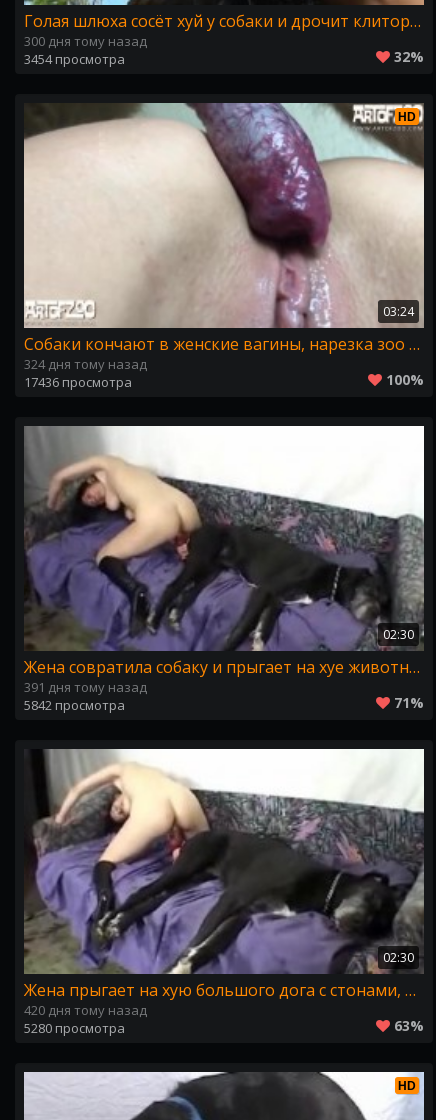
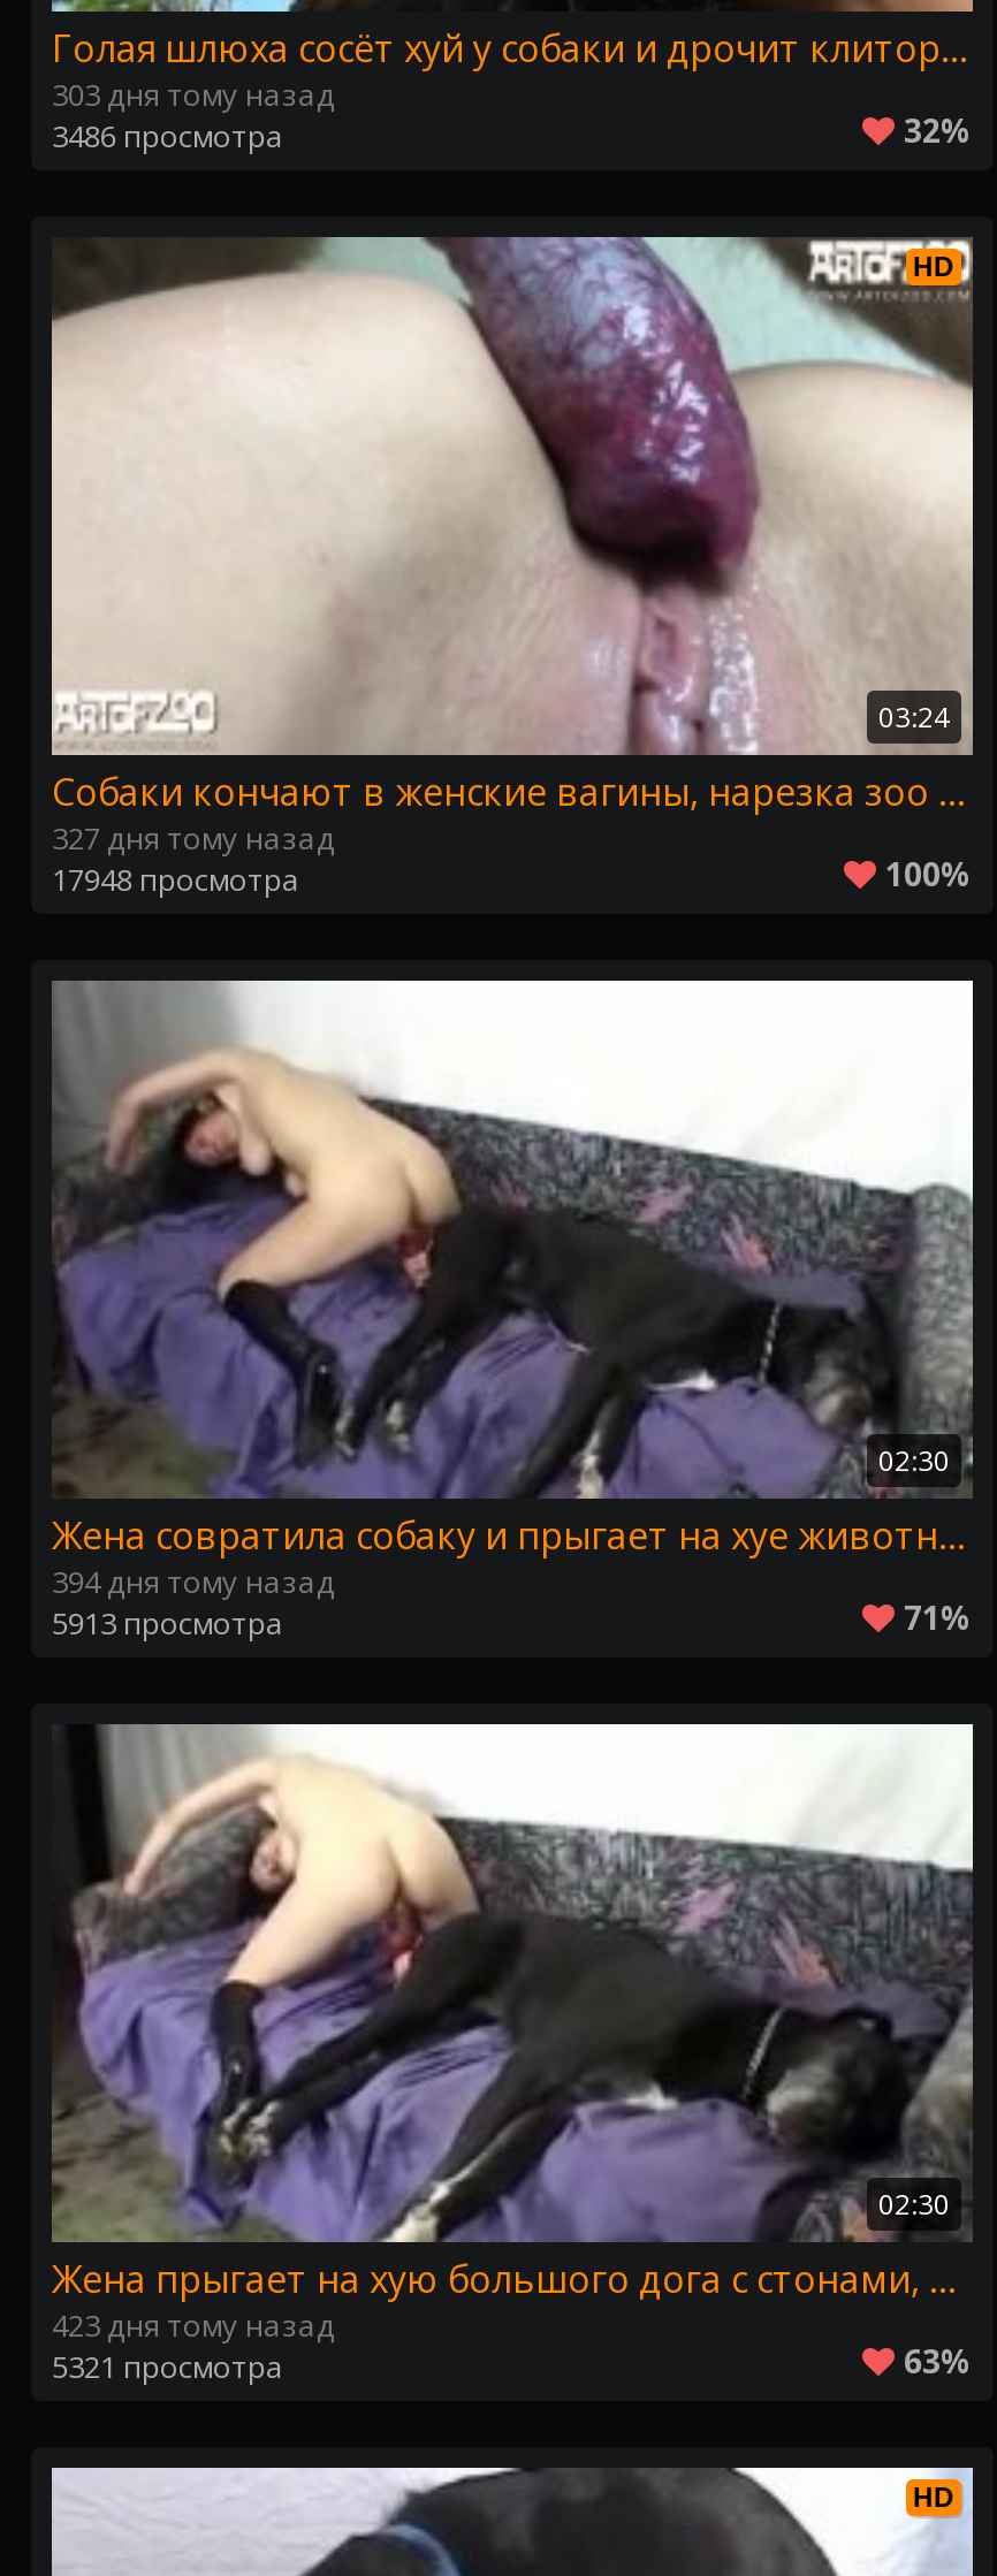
[24,32,147,50] 300 дня тому назад -> [52,74,335,115] 303 дня тому назад
[24,50,125,68] 3454 просмотра -> [52,115,284,157] 3486 просмотра
[24,355,147,373] 324 дня тому назад -> [52,817,335,859] 327 дня тому назад
[24,373,132,391] 17436 просмотра -> [52,859,300,900] 17948 просмотра
[24,678,147,696] 391 дня тому назад -> [52,1561,335,1602] 394 дня тому назад
[24,696,125,714] 5842 просмотра -> [52,1602,284,1644] 5913 просмотра
[24,1001,147,1019] 420 дня тому назад -> [52,2304,335,2346] 423 дня тому назад
[24,1019,125,1037] 5280 просмотра -> [52,2346,284,2387] 5321 просмотра

